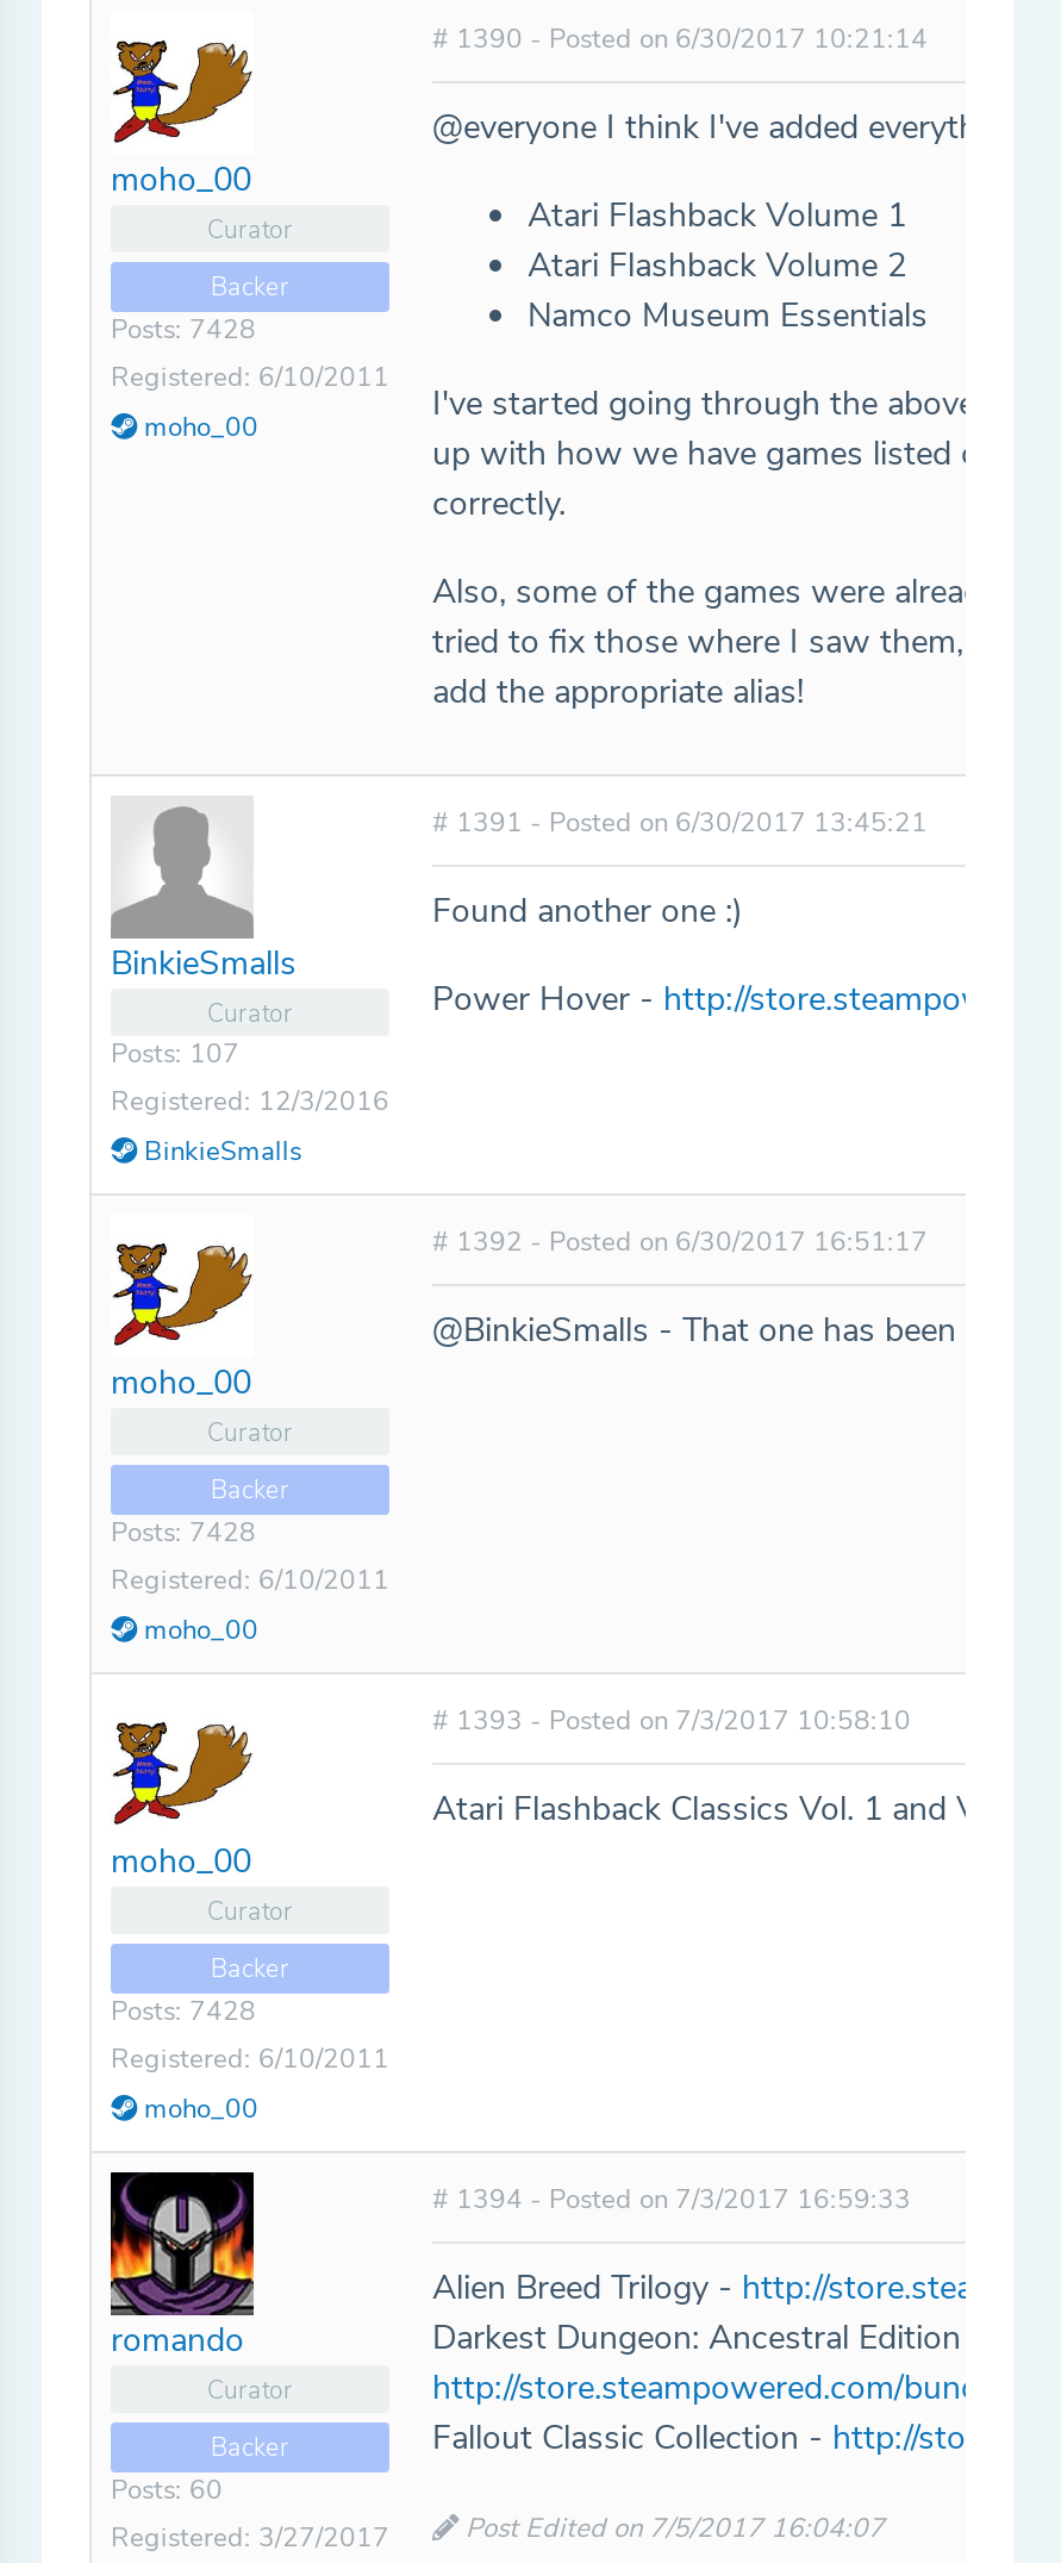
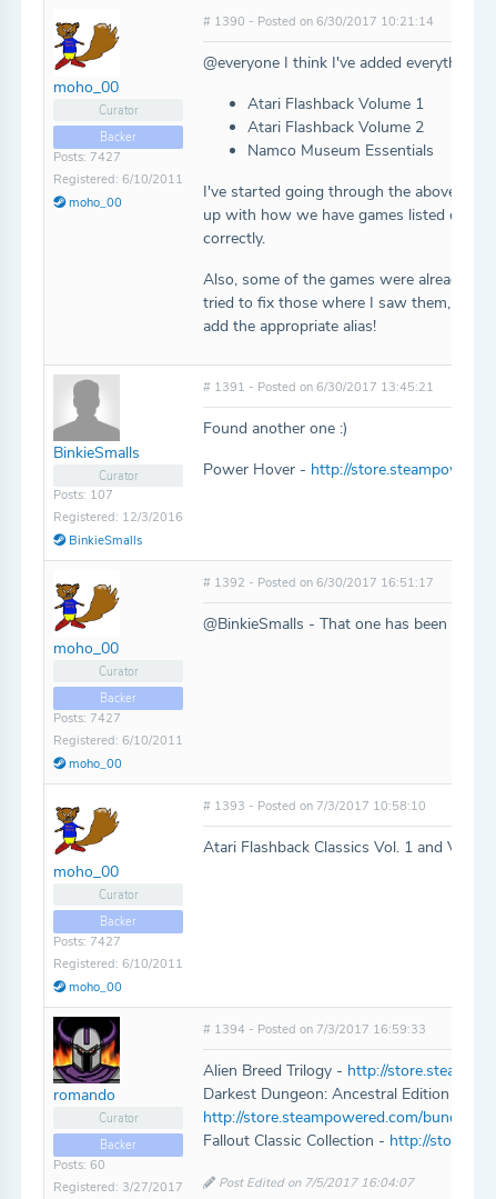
[111,311,256,347] Posts: 7428 -> [53,148,121,165] Posts: 7427
[111,1514,256,1549] Posts: 7428 -> [53,710,121,726] Posts: 7427
[111,1993,256,2028] Posts: 7428 -> [53,933,121,950] Posts: 7427

